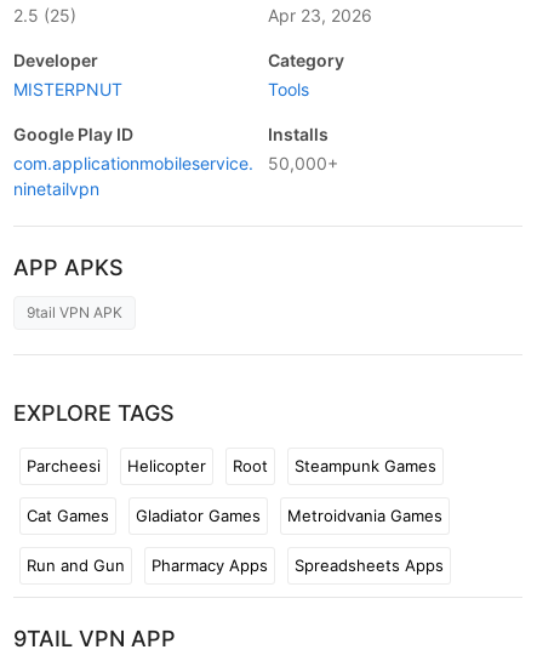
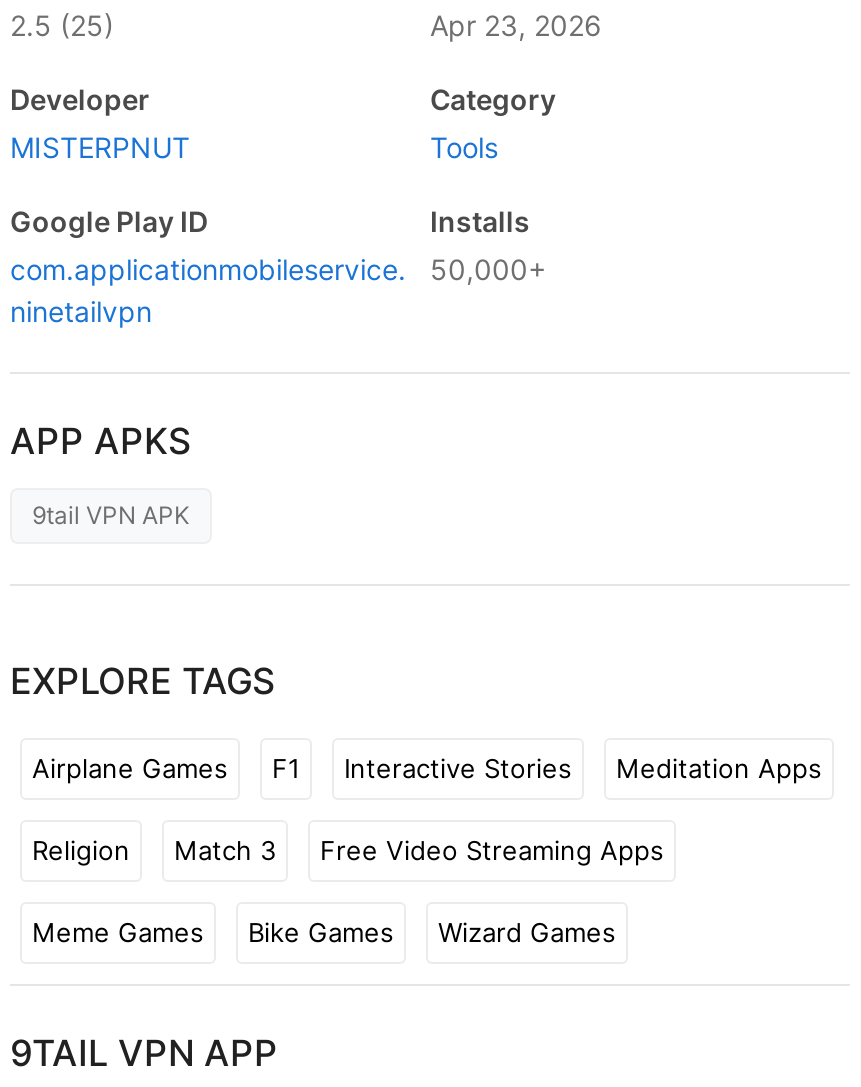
[27,455,436,475] Parcheesi | Helicopter | Root | Steampunk Games -> [32,751,822,783] Airplane Games | F1 | Interactive Stories | Meditation Apps
[27,505,442,525] Cat Games | Gladiator Games | Metroidvania Games -> [32,833,664,865] Religion | Match 3 | Free Video Streaming Apps
[27,555,444,574] Run and Gun | Pharmacy Apps | Spreadsheets Apps -> [32,915,616,947] Meme Games | Bike Games | Wizard Games

